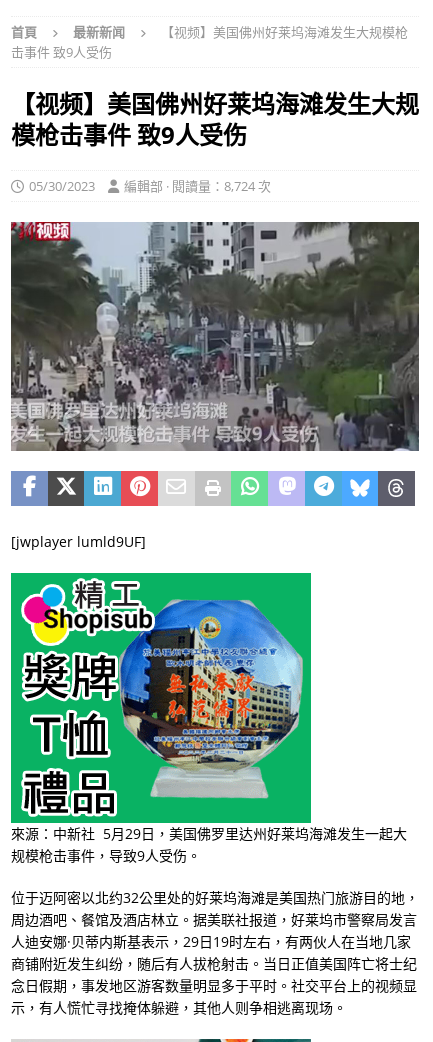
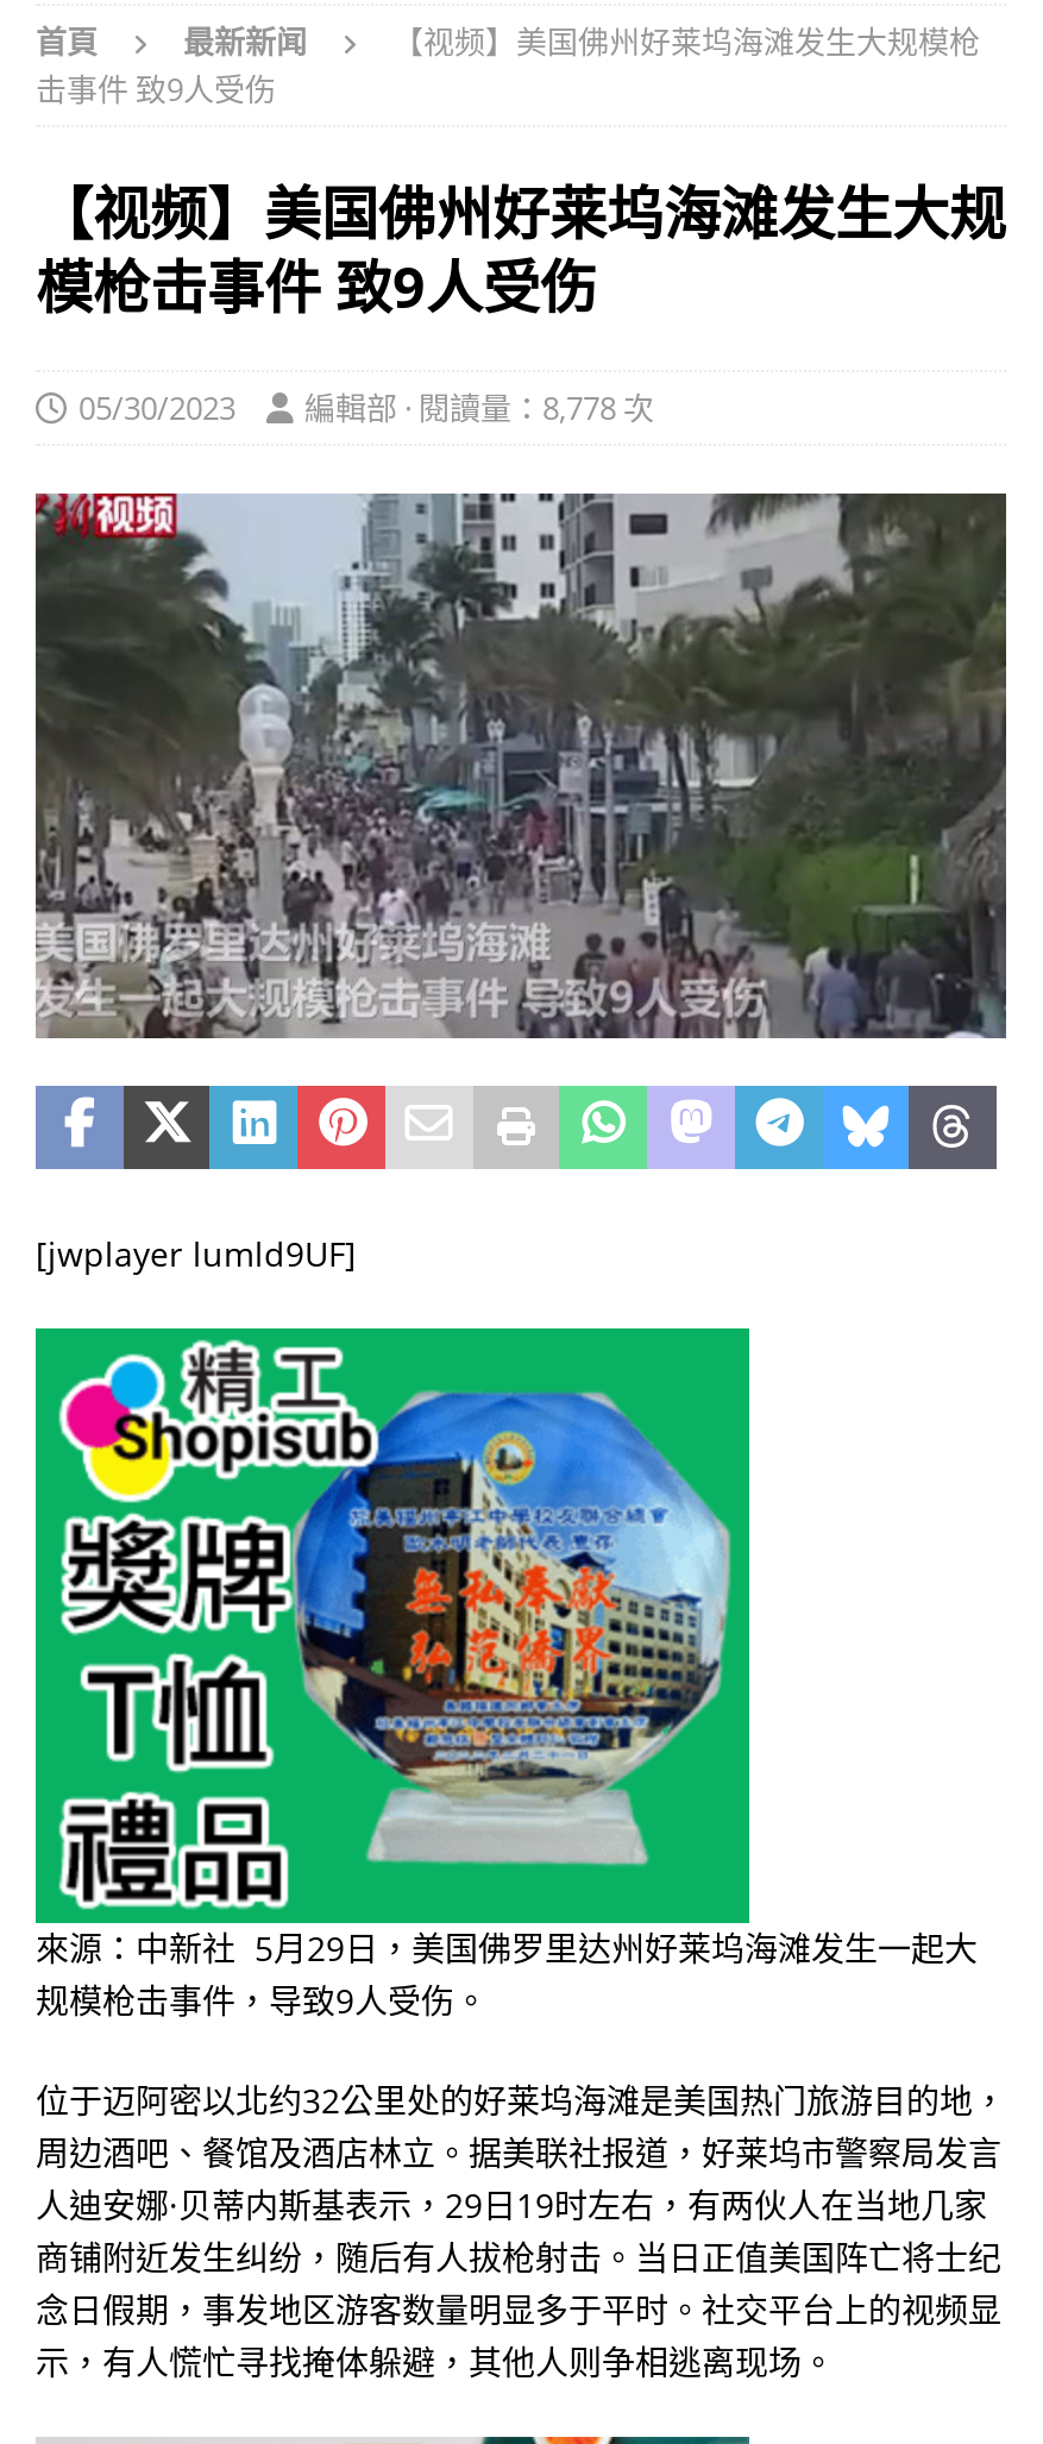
[124,177,271,195] 編輯部 · 閱讀量：8,724 次 -> [304,387,654,429] 編輯部 · 閱讀量：8,778 次

